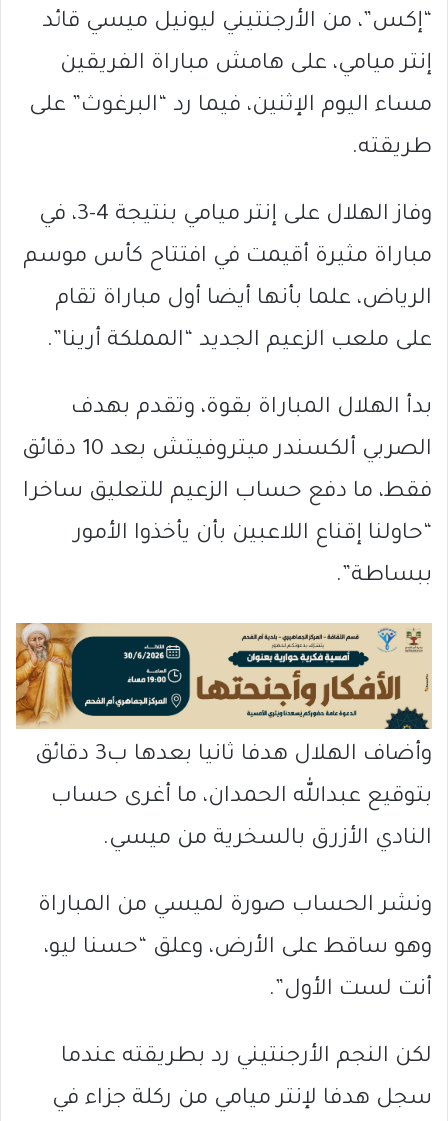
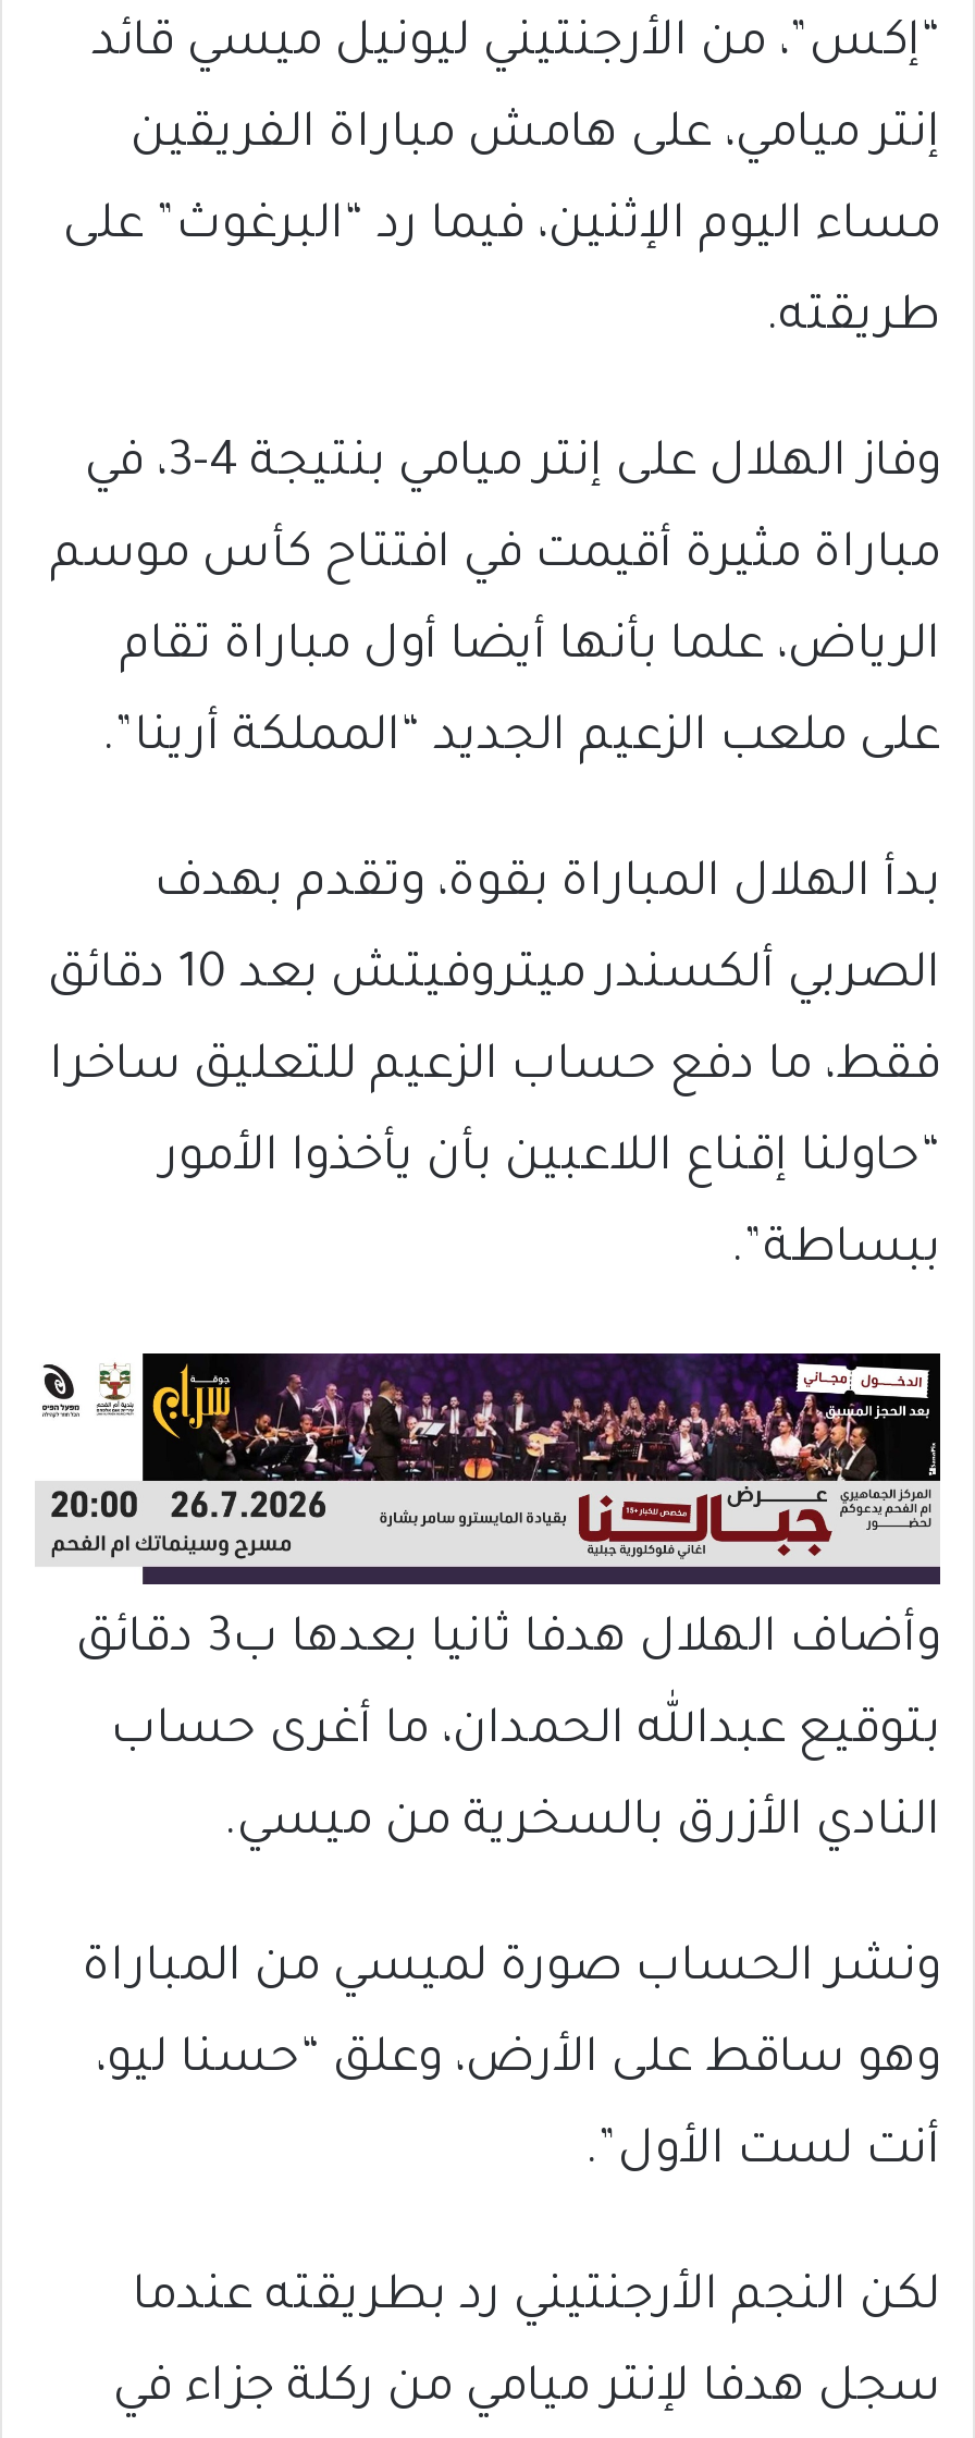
[15,622,432,729] [image] -> [35,1351,942,1584] [image]

